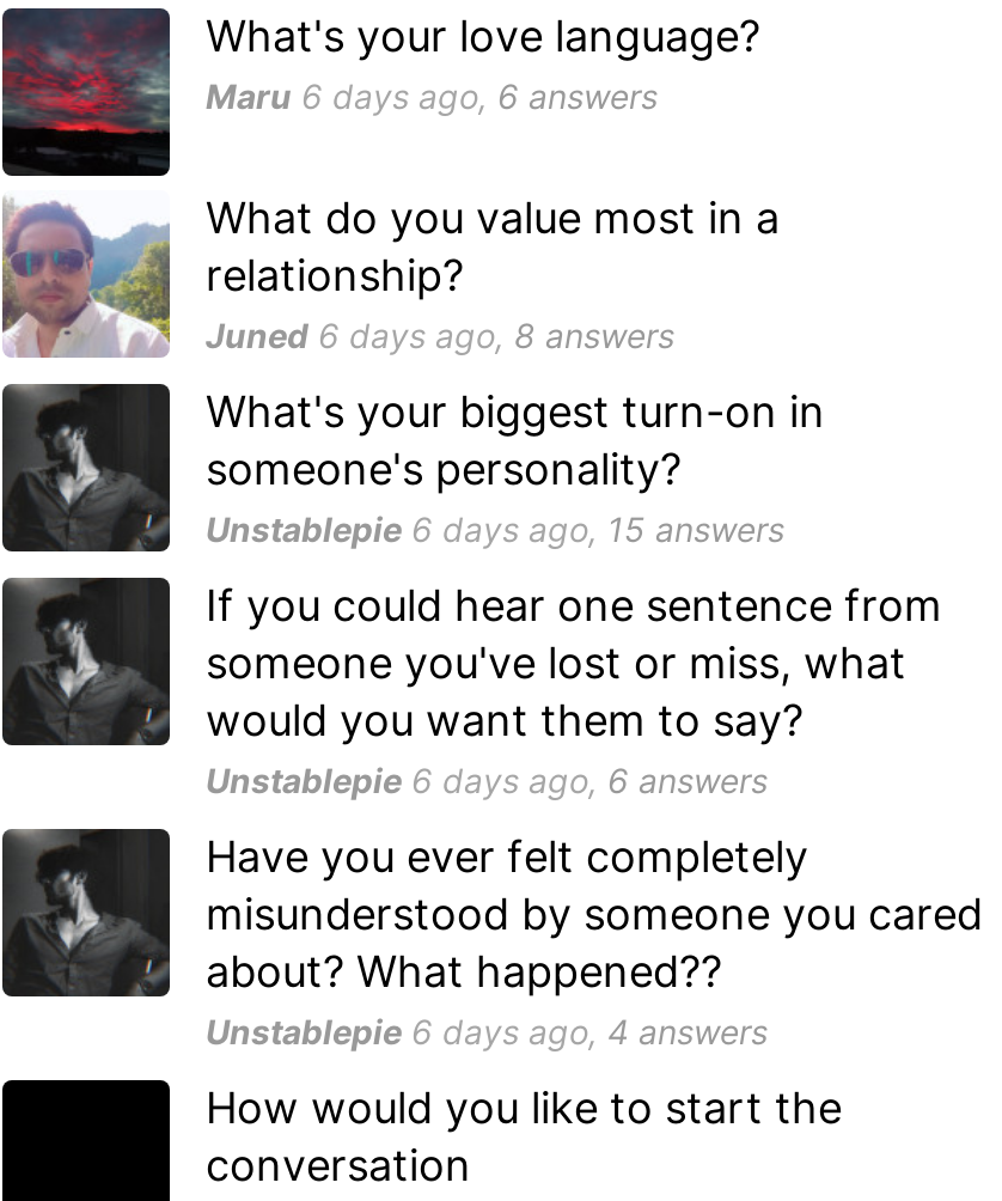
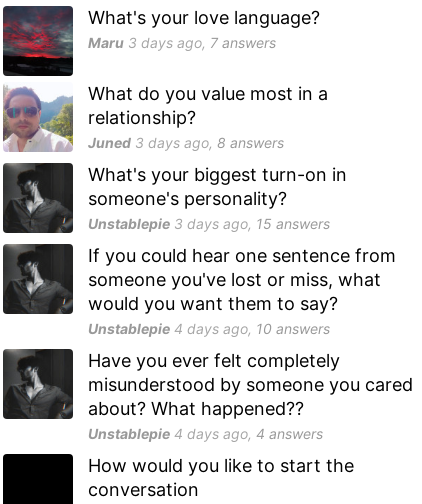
[206,77,658,117] Maru 6 days ago, 6 answers -> [88,34,276,51] Maru 3 days ago, 7 answers
[206,316,674,356] Juned 6 days ago, 8 answers -> [88,134,284,151] Juned 3 days ago, 8 answers
[206,510,784,550] Unstablepie 6 days ago, 15 answers -> [88,215,330,232] Unstablepie 3 days ago, 15 answers
[206,761,768,801] Unstablepie 6 days ago, 6 answers -> [88,320,330,337] Unstablepie 4 days ago, 10 answers
[206,1012,768,1053] Unstablepie 6 days ago, 4 answers -> [88,425,323,442] Unstablepie 4 days ago, 4 answers

